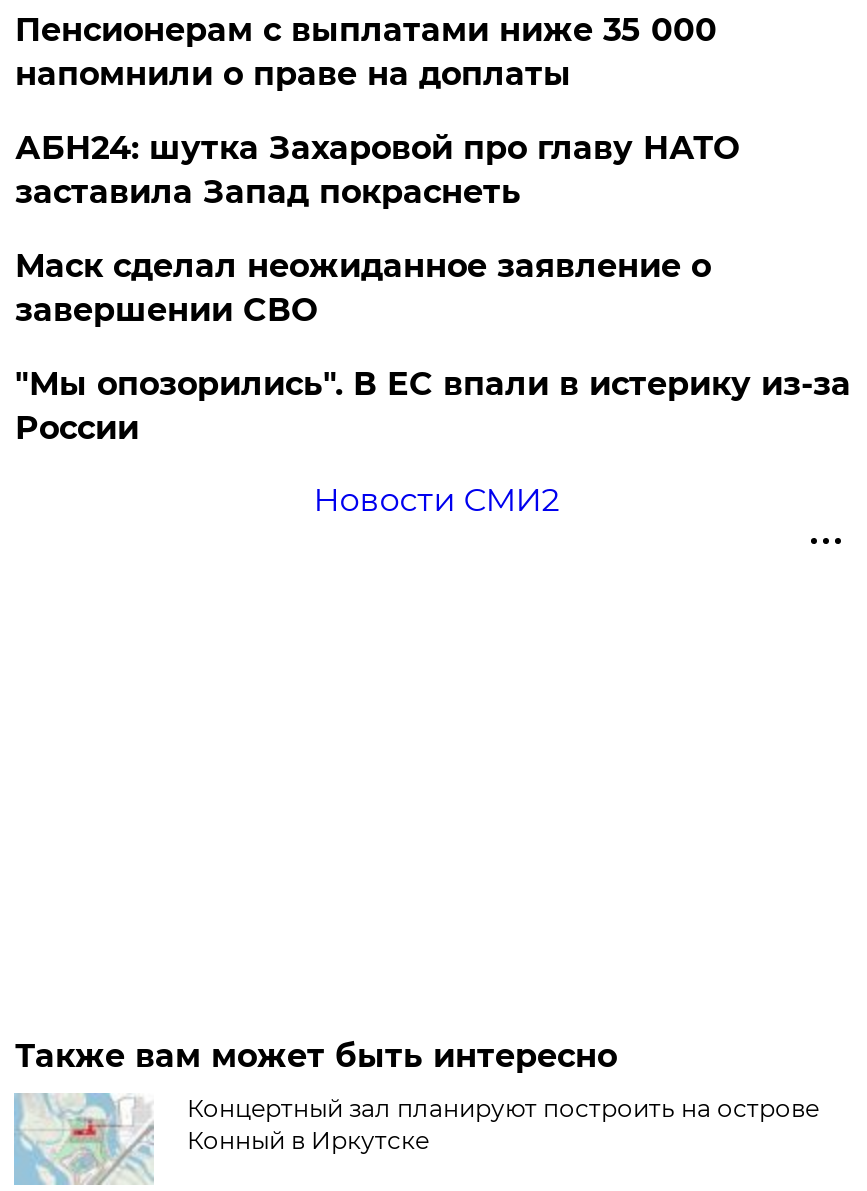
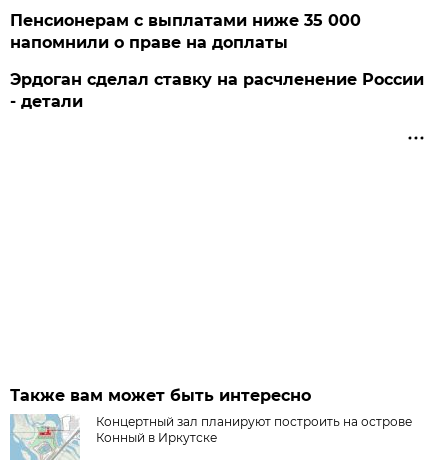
[15,129,851,519] АБН24: шутка Захаровой про главу НАТО | заставила Запад покраснеть | Маск сделал неожиданное заявление о | завершении СВО | "Мы опозорились". В ЕС впали в истерику из-за | России | Новости СМИ2 -> [10,70,424,111] Эрдоган сделал ставку на расчленение России | - детали

